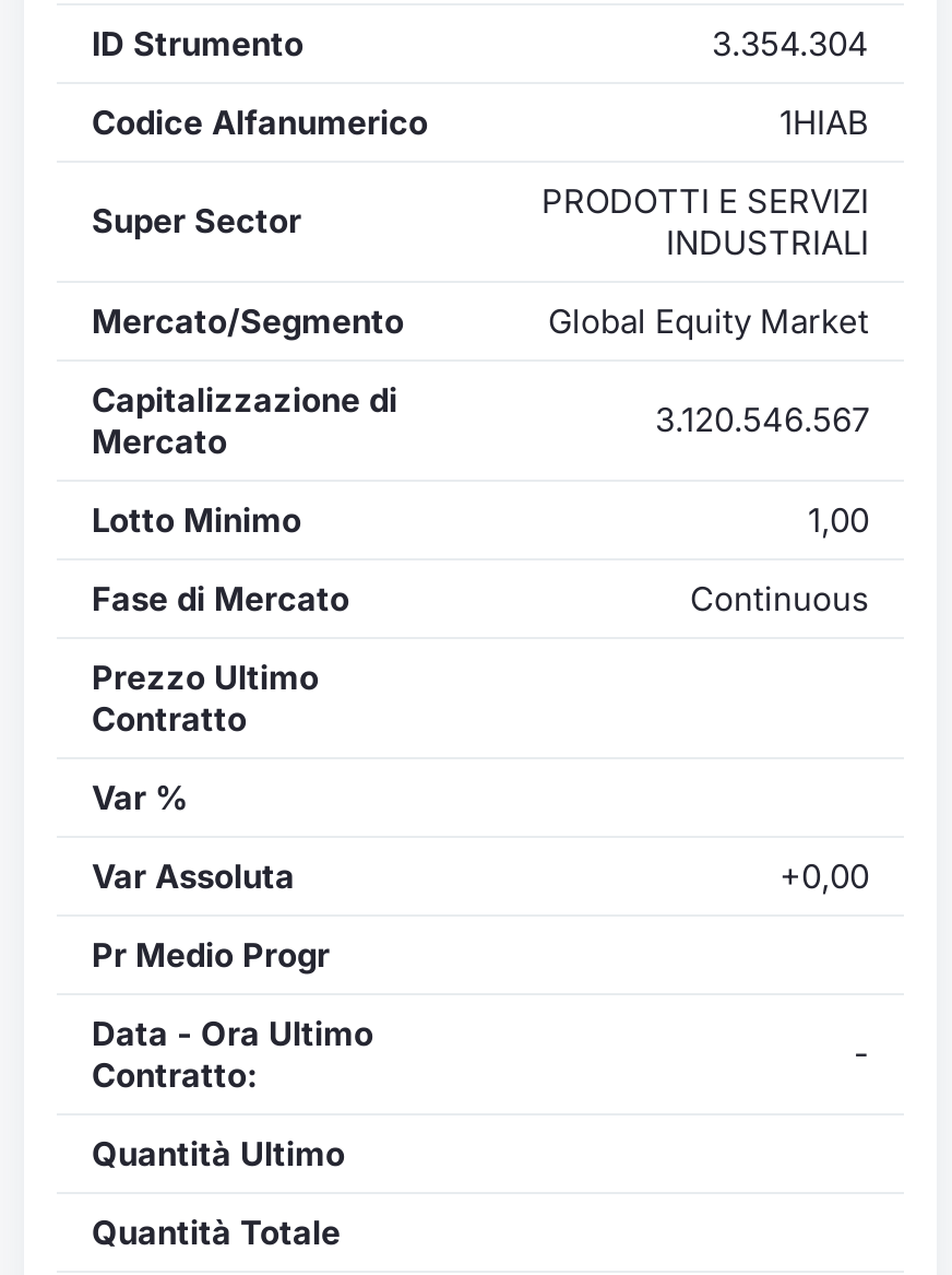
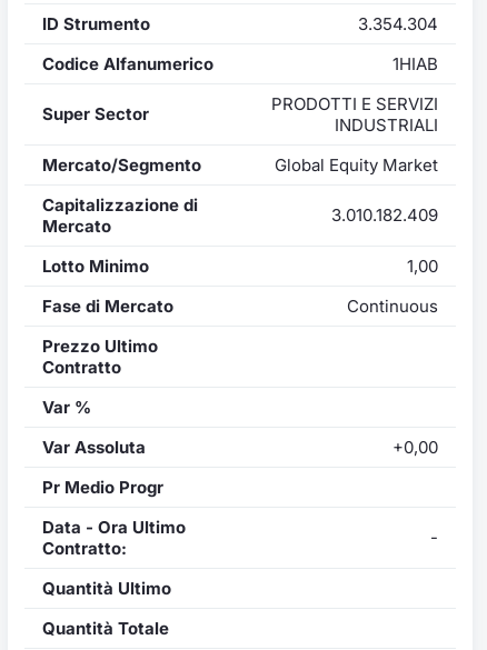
[655,398,869,439] 3.120.546.567 -> [331,204,438,225] 3.010.182.409

